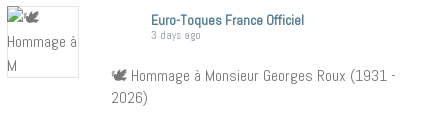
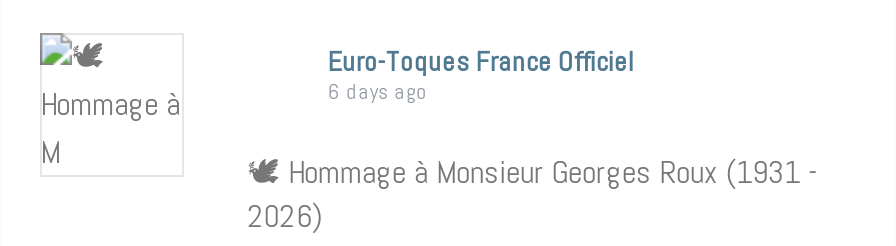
[151,28,201,42] 3 days ago -> [328,77,428,105] 6 days ago

